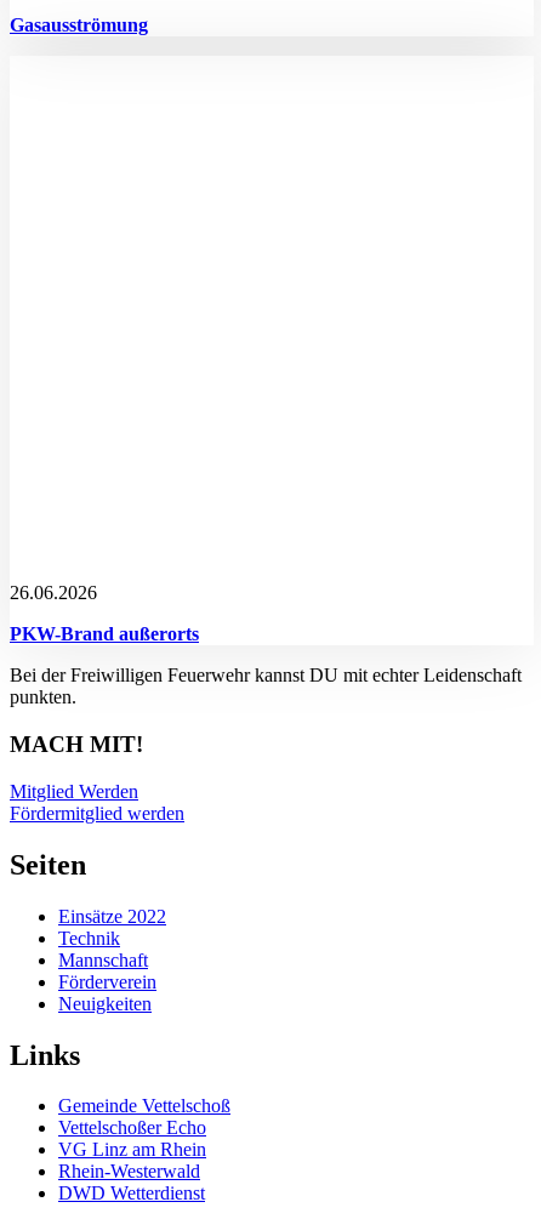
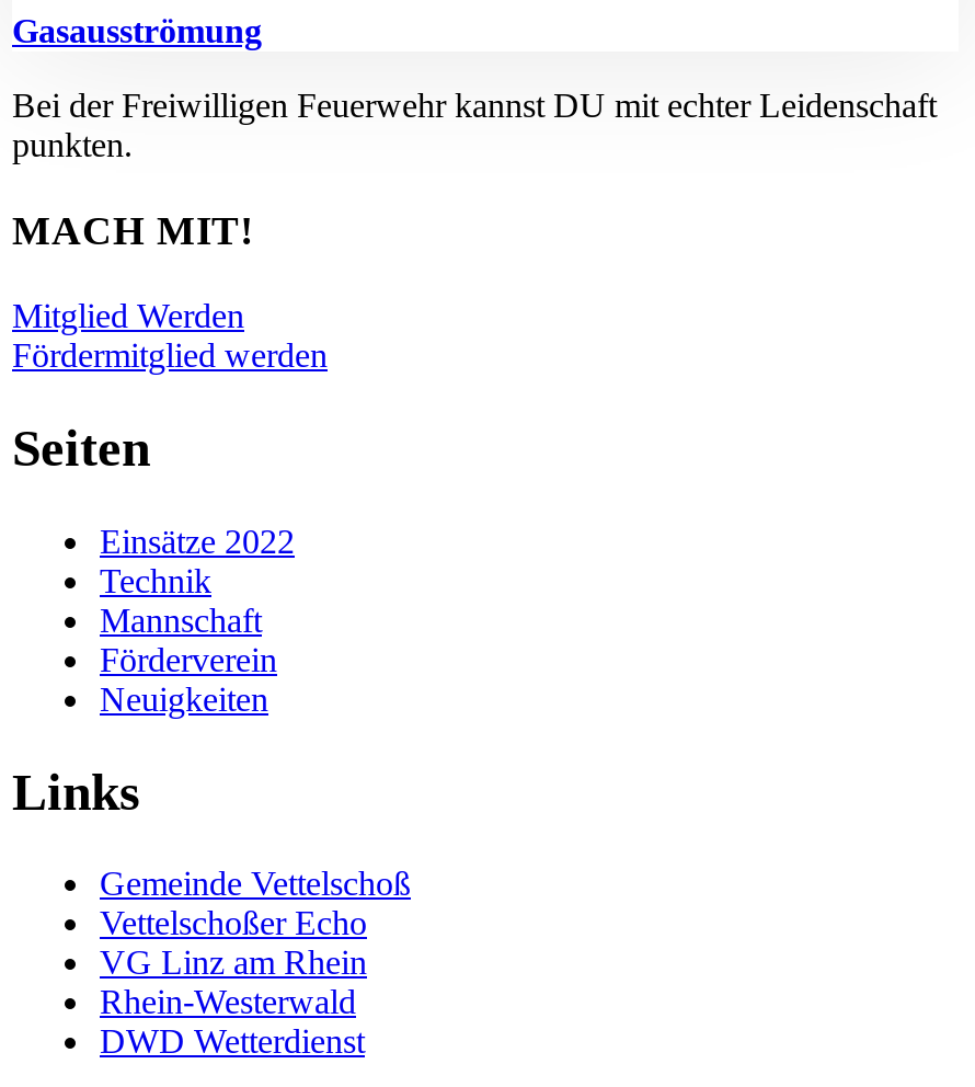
[10,583,199,645] 26.06.2026 | PKW-Brand außerorts -> none

